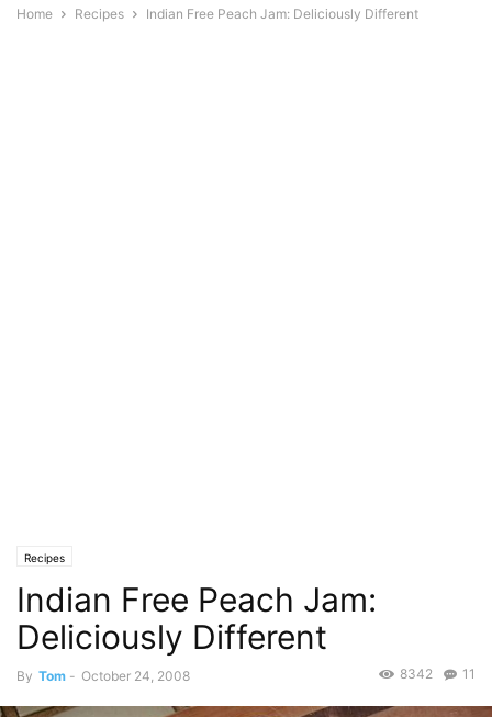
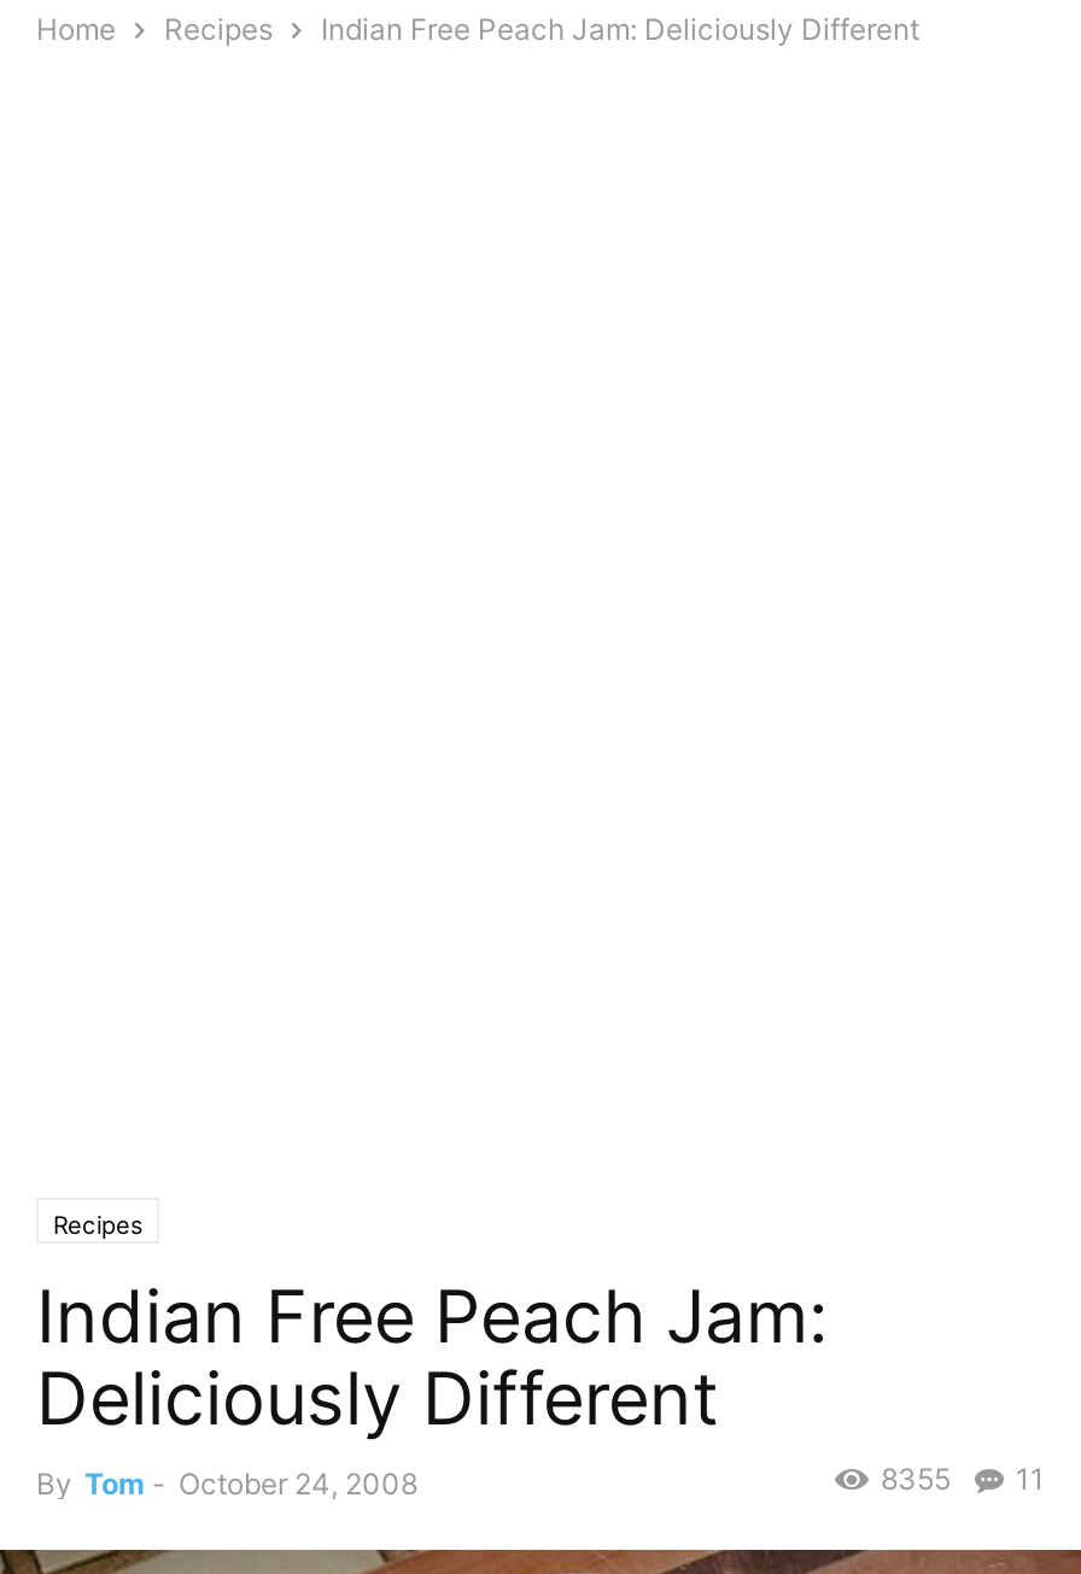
[400,665,476,682] 8342 11 -> [881,1461,1045,1497] 8355 11

